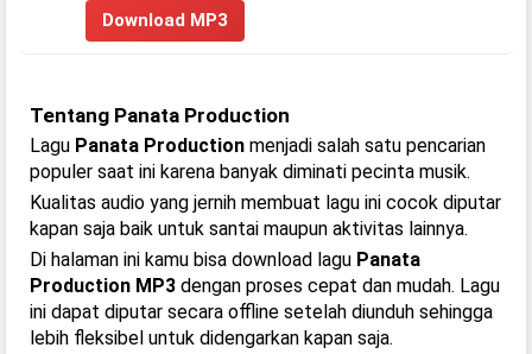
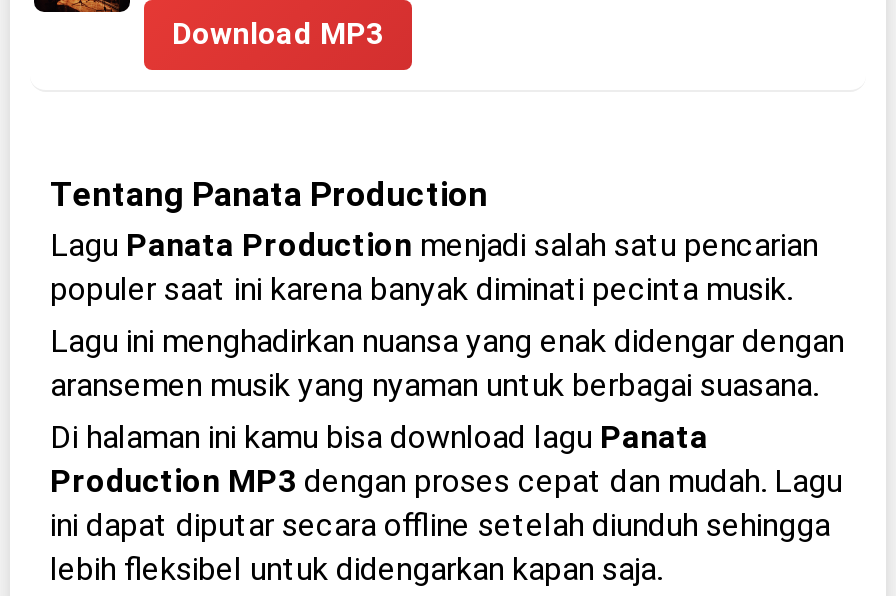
[30,191,501,240] Kualitas audio yang jernih membuat lagu ini cocok diputar | kapan saja baik untuk santai maupun aktivitas lainnya. -> [50,322,844,404] Lagu ini menghadirkan nuansa yang enak didengar dengan | aransemen musik yang nyaman untuk berbagai suasana.

